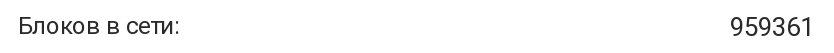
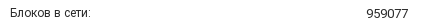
[730,13,814,43] 959361 -> [366,6,408,21] 959077

